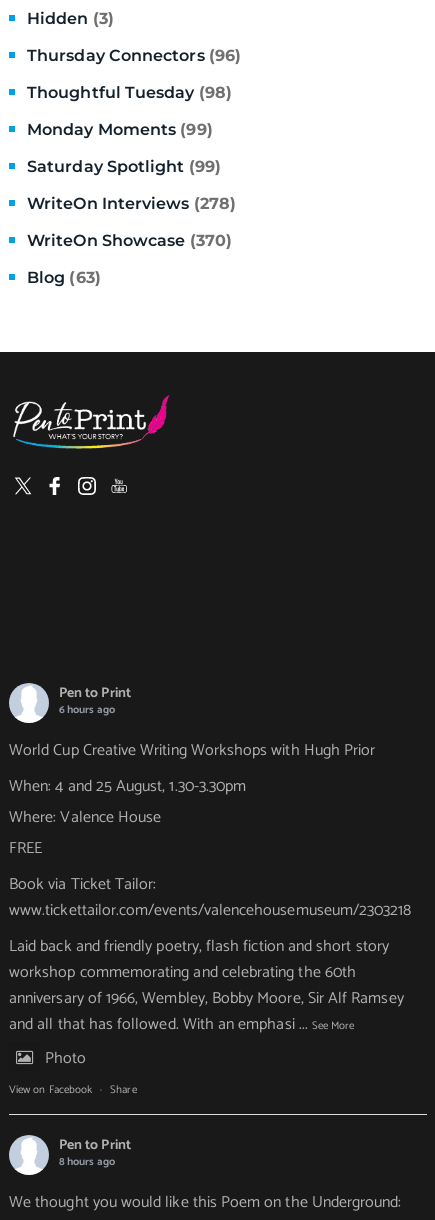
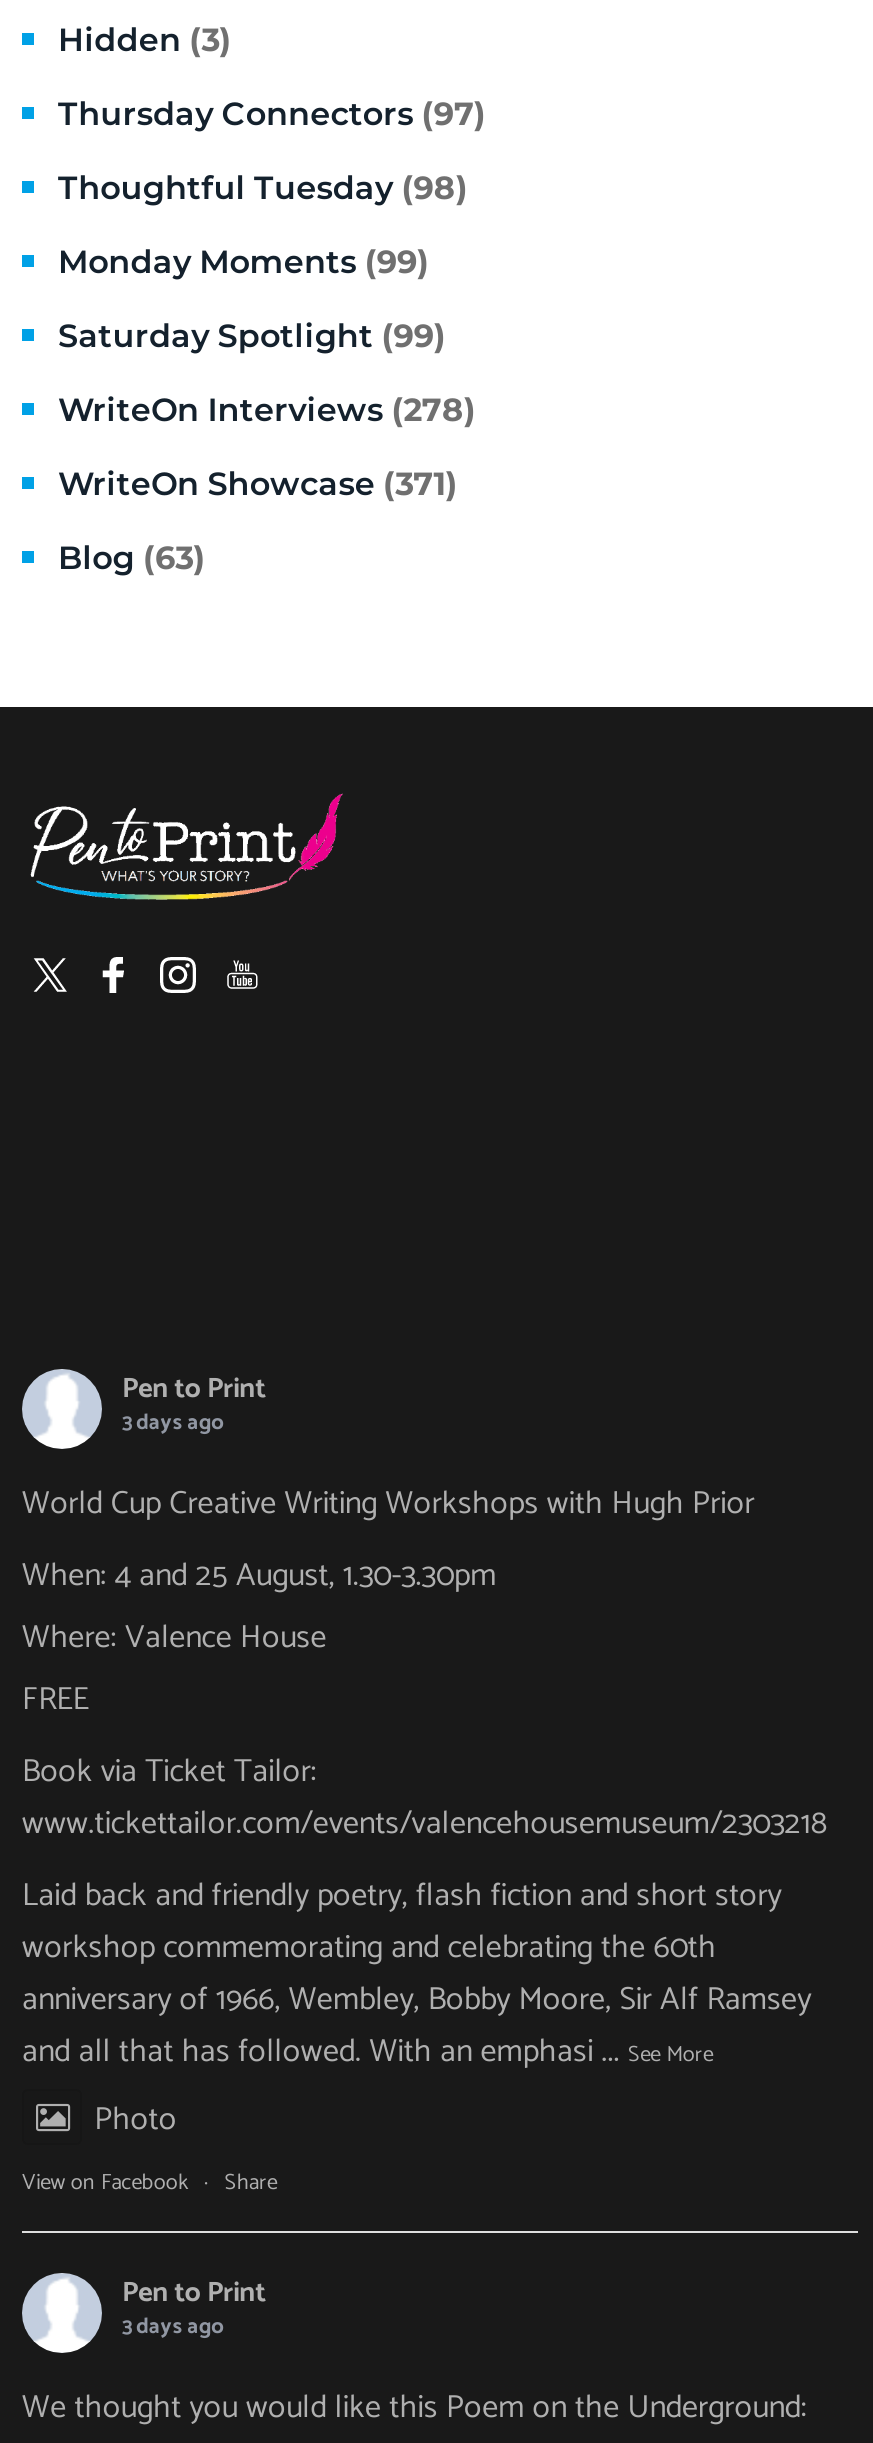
[27,45,241,64] Thursday Connectors (96) -> [58,94,486,132] Thursday Connectors (97)
[27,230,232,249] WriteOn Showcase (370) -> [58,464,458,502] WriteOn Showcase (371)
[59,700,115,718] 6 hours ago -> [122,1404,223,1440] 3 days ago
[59,1152,115,1170] 8 hours ago -> [122,2308,223,2344] 3 days ago

